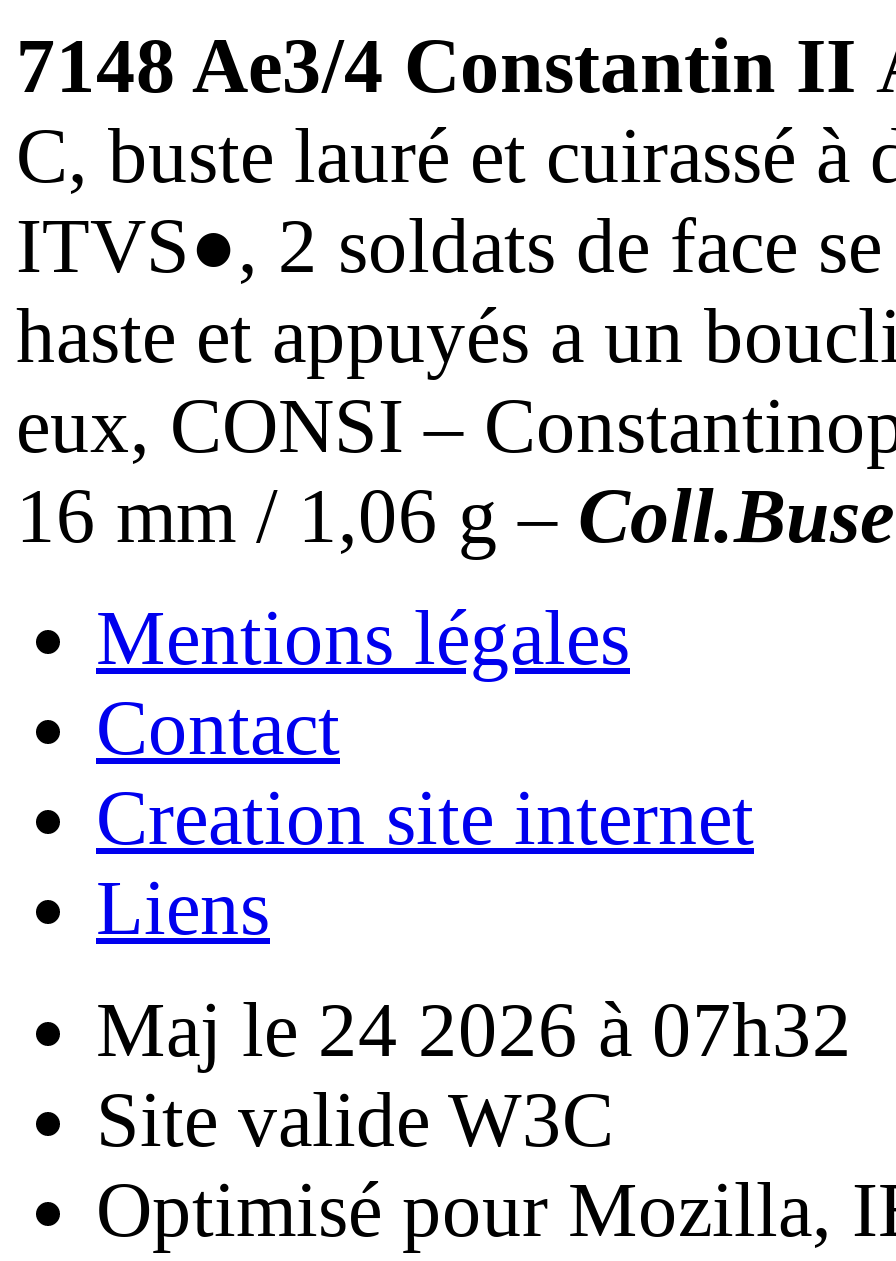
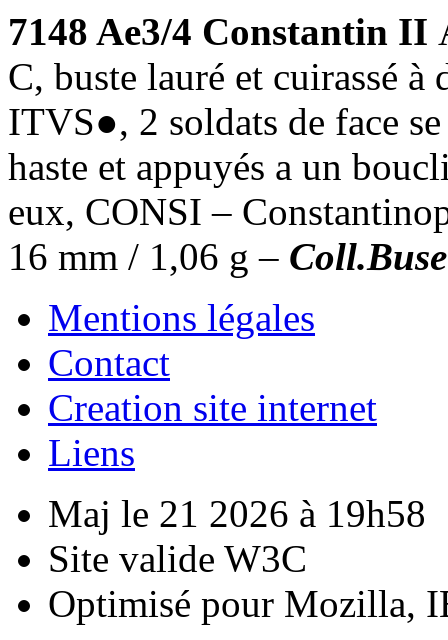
[96,985,852,1071] Maj le 24 2026 à 07h32 -> [48,492,426,535] Maj le 21 2026 à 19h58

